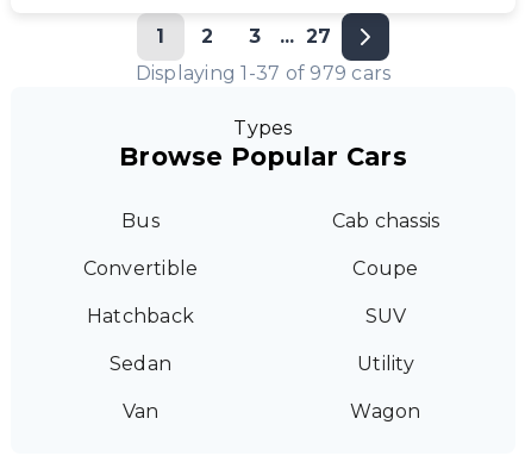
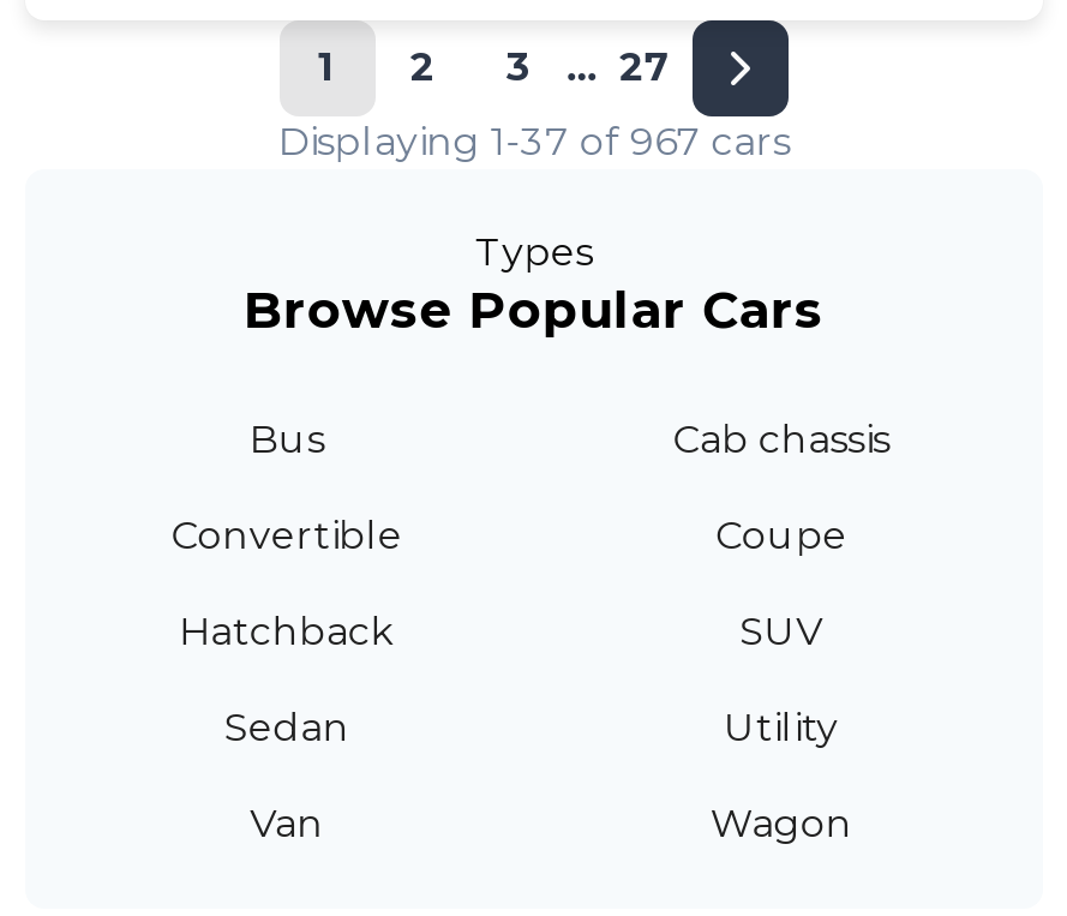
[135,62,391,85] Displaying 1-37 of 979 cars -> [277,119,791,164] Displaying 1-37 of 967 cars

